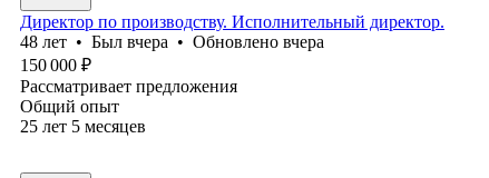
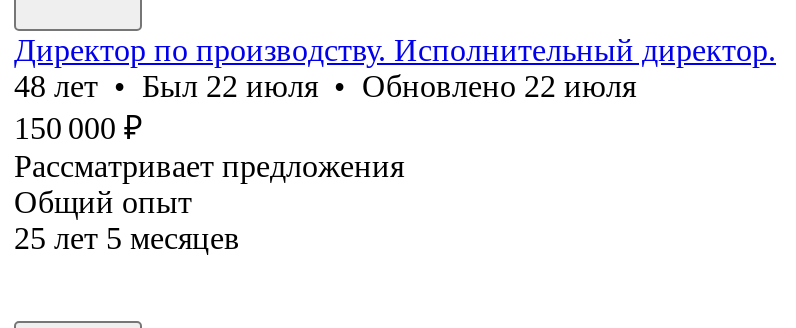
[20,32,324,51] 48 лет • Был вчера • Обновлено вчера -> [14,69,636,103] 48 лет • Был 22 июля • Обновлено 22 июля

